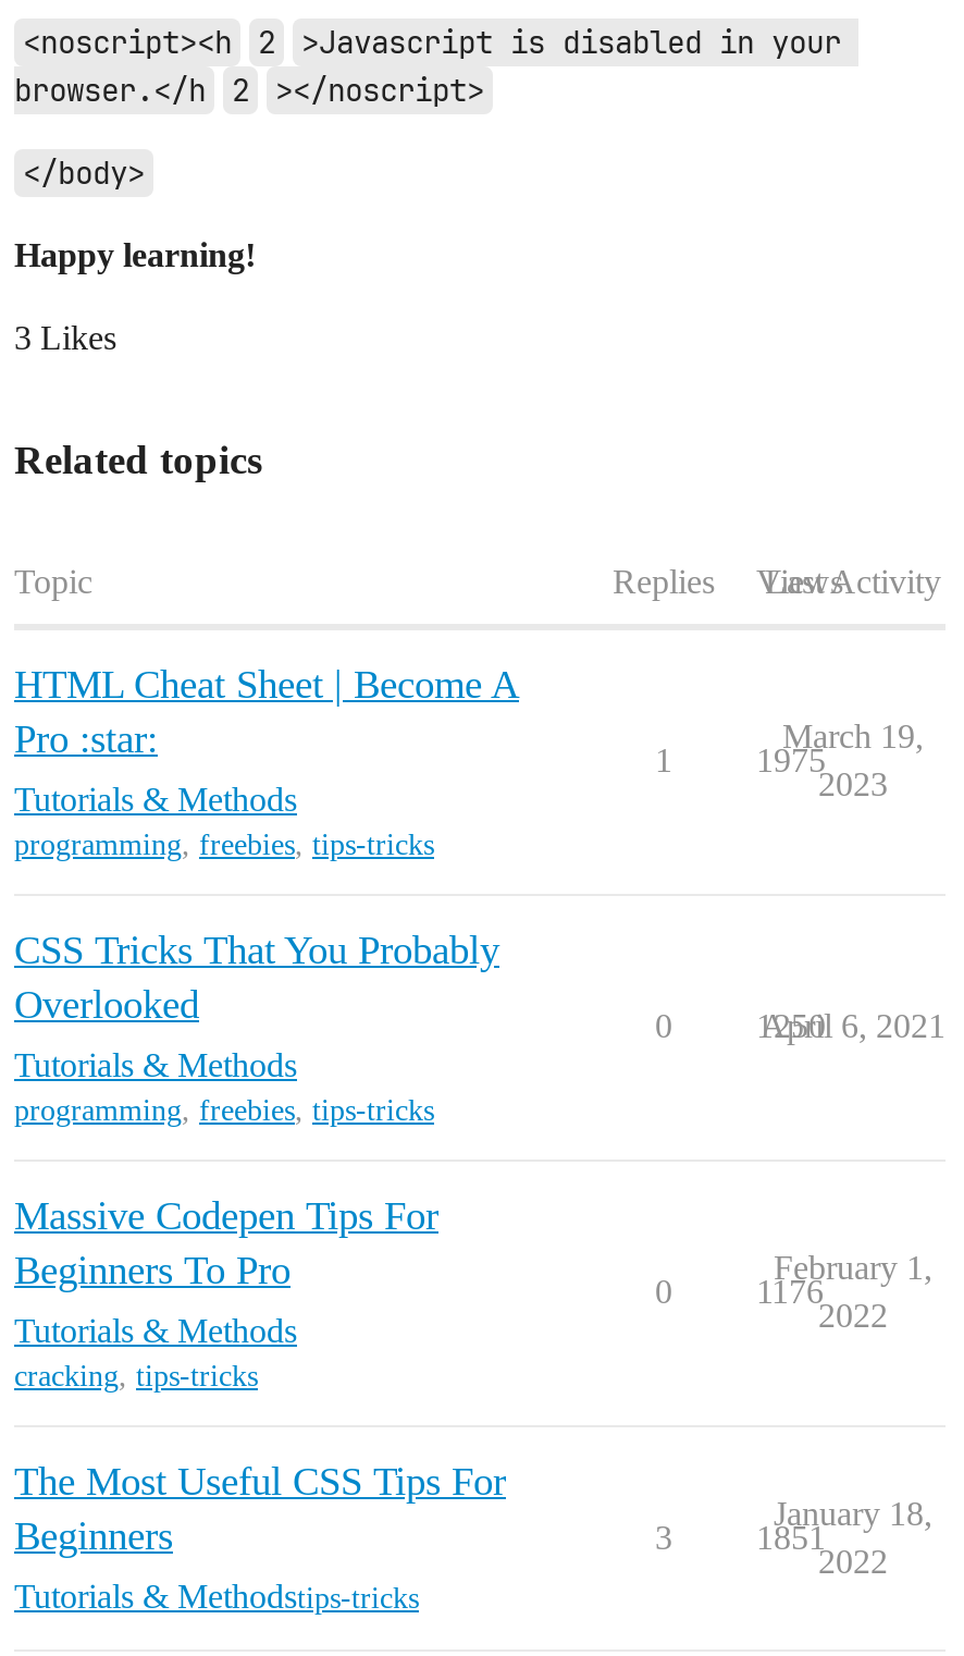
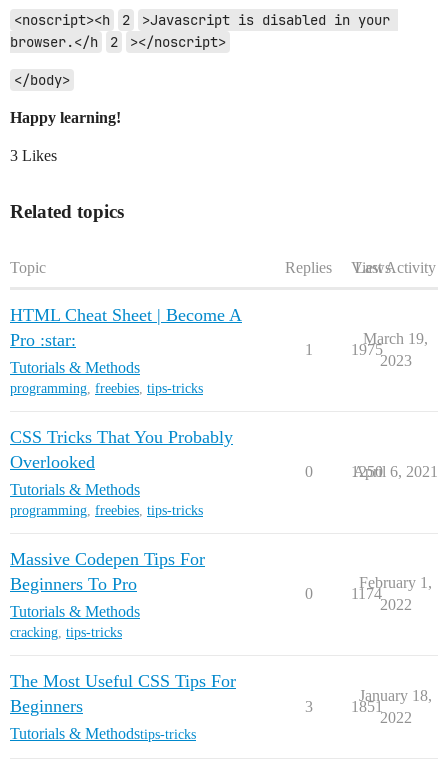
[756,1273,824,1310] 1176 -> [351,585,382,602] 1174

